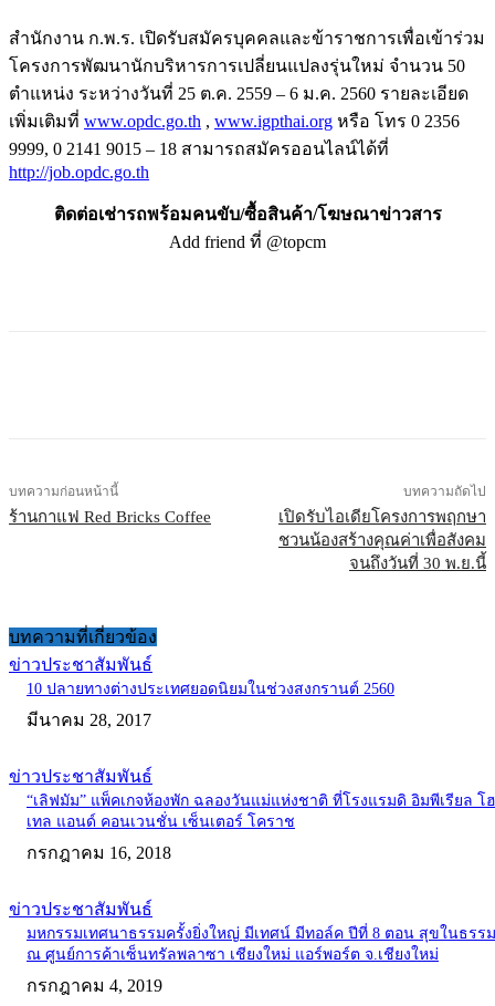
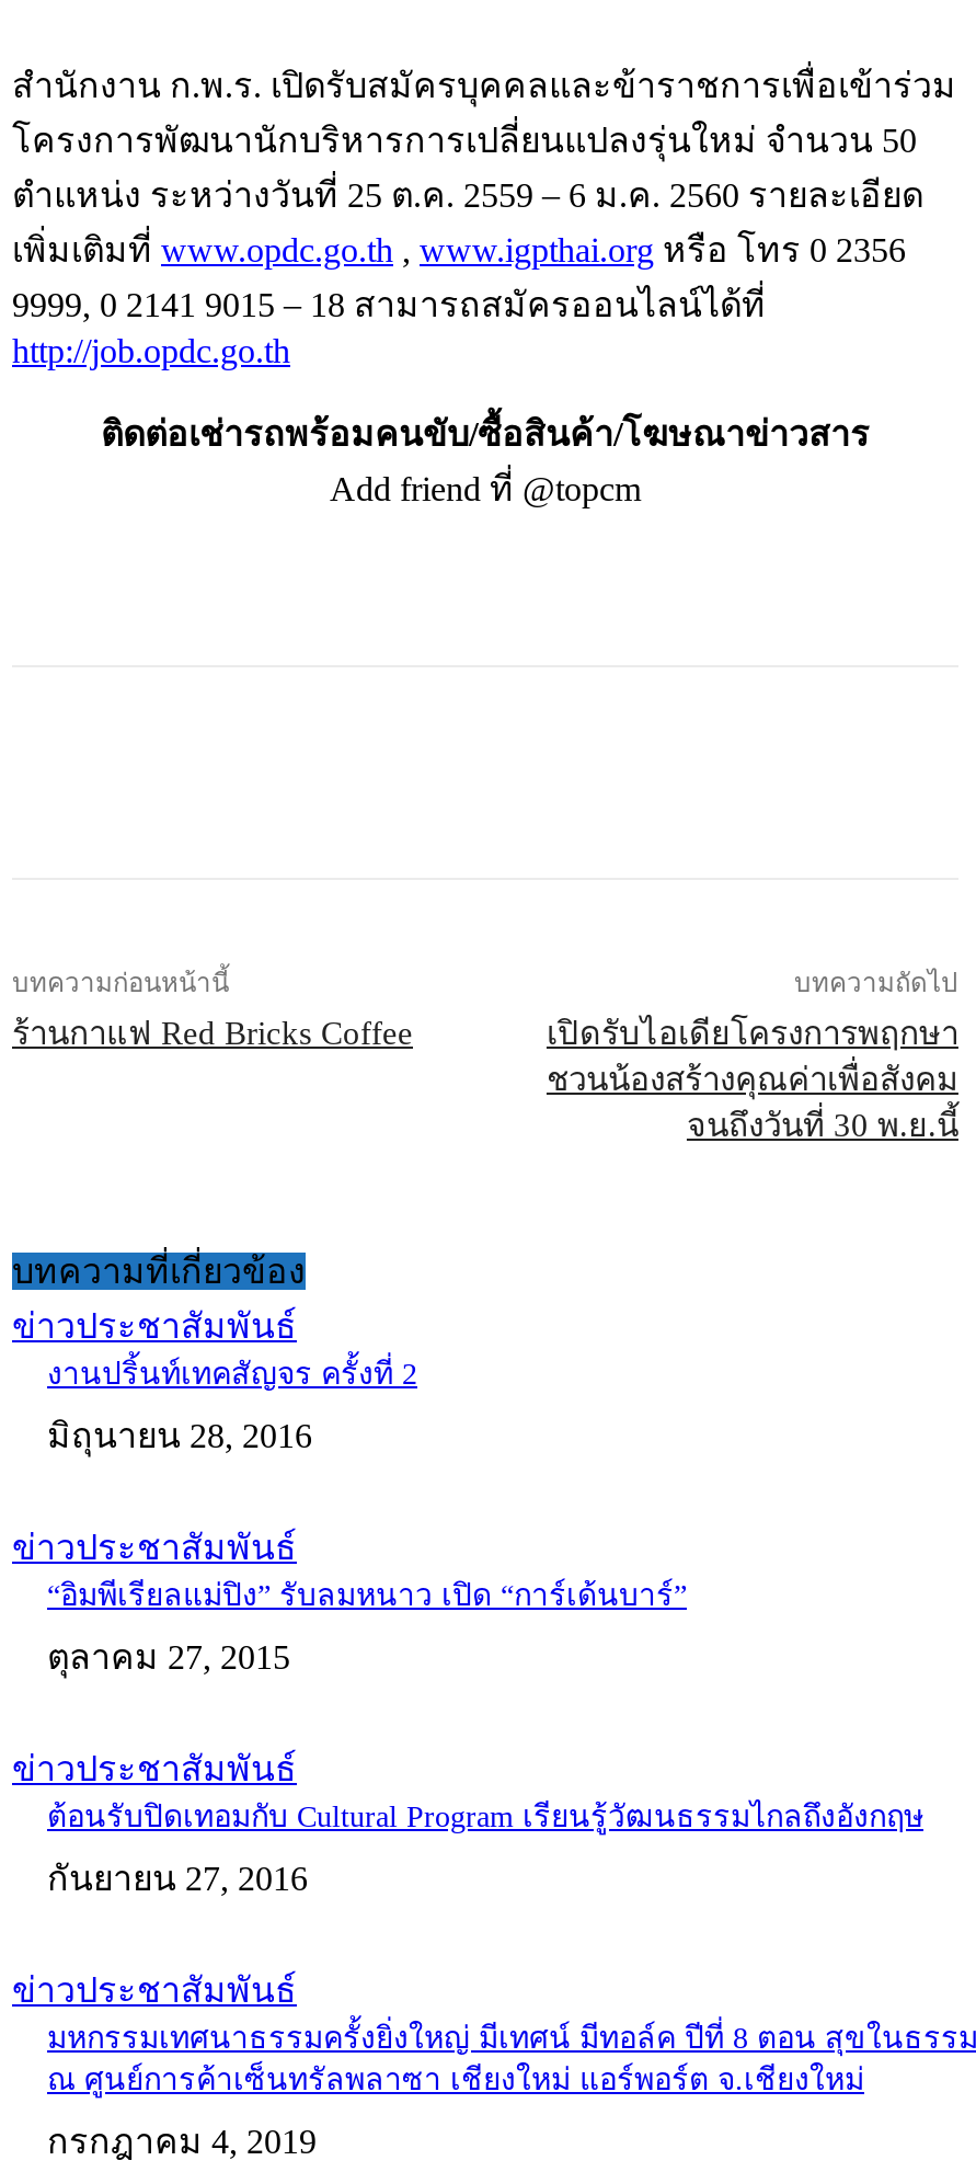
[27,681,394,698] 10 ปลายทางต่างประเทศยอดนิยมในช่วงสงกรานต์ 2560 -> [47,1359,417,1392] งานปริ้นท์เทคสัญจร ครั้งที่ 2
[27,711,151,730] มีนาคม 28, 2017 -> [47,1418,312,1455] มิถุนายน 28, 2016
[27,793,495,863] “เลิฟมัม” แพ็คเกจห้องพัก ฉลองวันแม่แห่งชาติ ที่โรงแรมดิ อิมพีเรียล โฮ | เทล แอนด์ คอนเวนชั่น เซ็นเตอร์ โคราช | กรกฎาคม 16, 2018 -> [12,1580,923,1898] “อิมพีเรียลแม่ปิง” รับลมหนาว เปิด “การ์เด้นบาร์” | ตุลาคม 27, 2015 | ข่าวประชาสัมพันธ์ | ต้อนรับปิดเทอมกับ Cultural Program เรียนรู้วัฒนธรรมไกลถึงอังกฤษ | กันยายน 27, 2016

